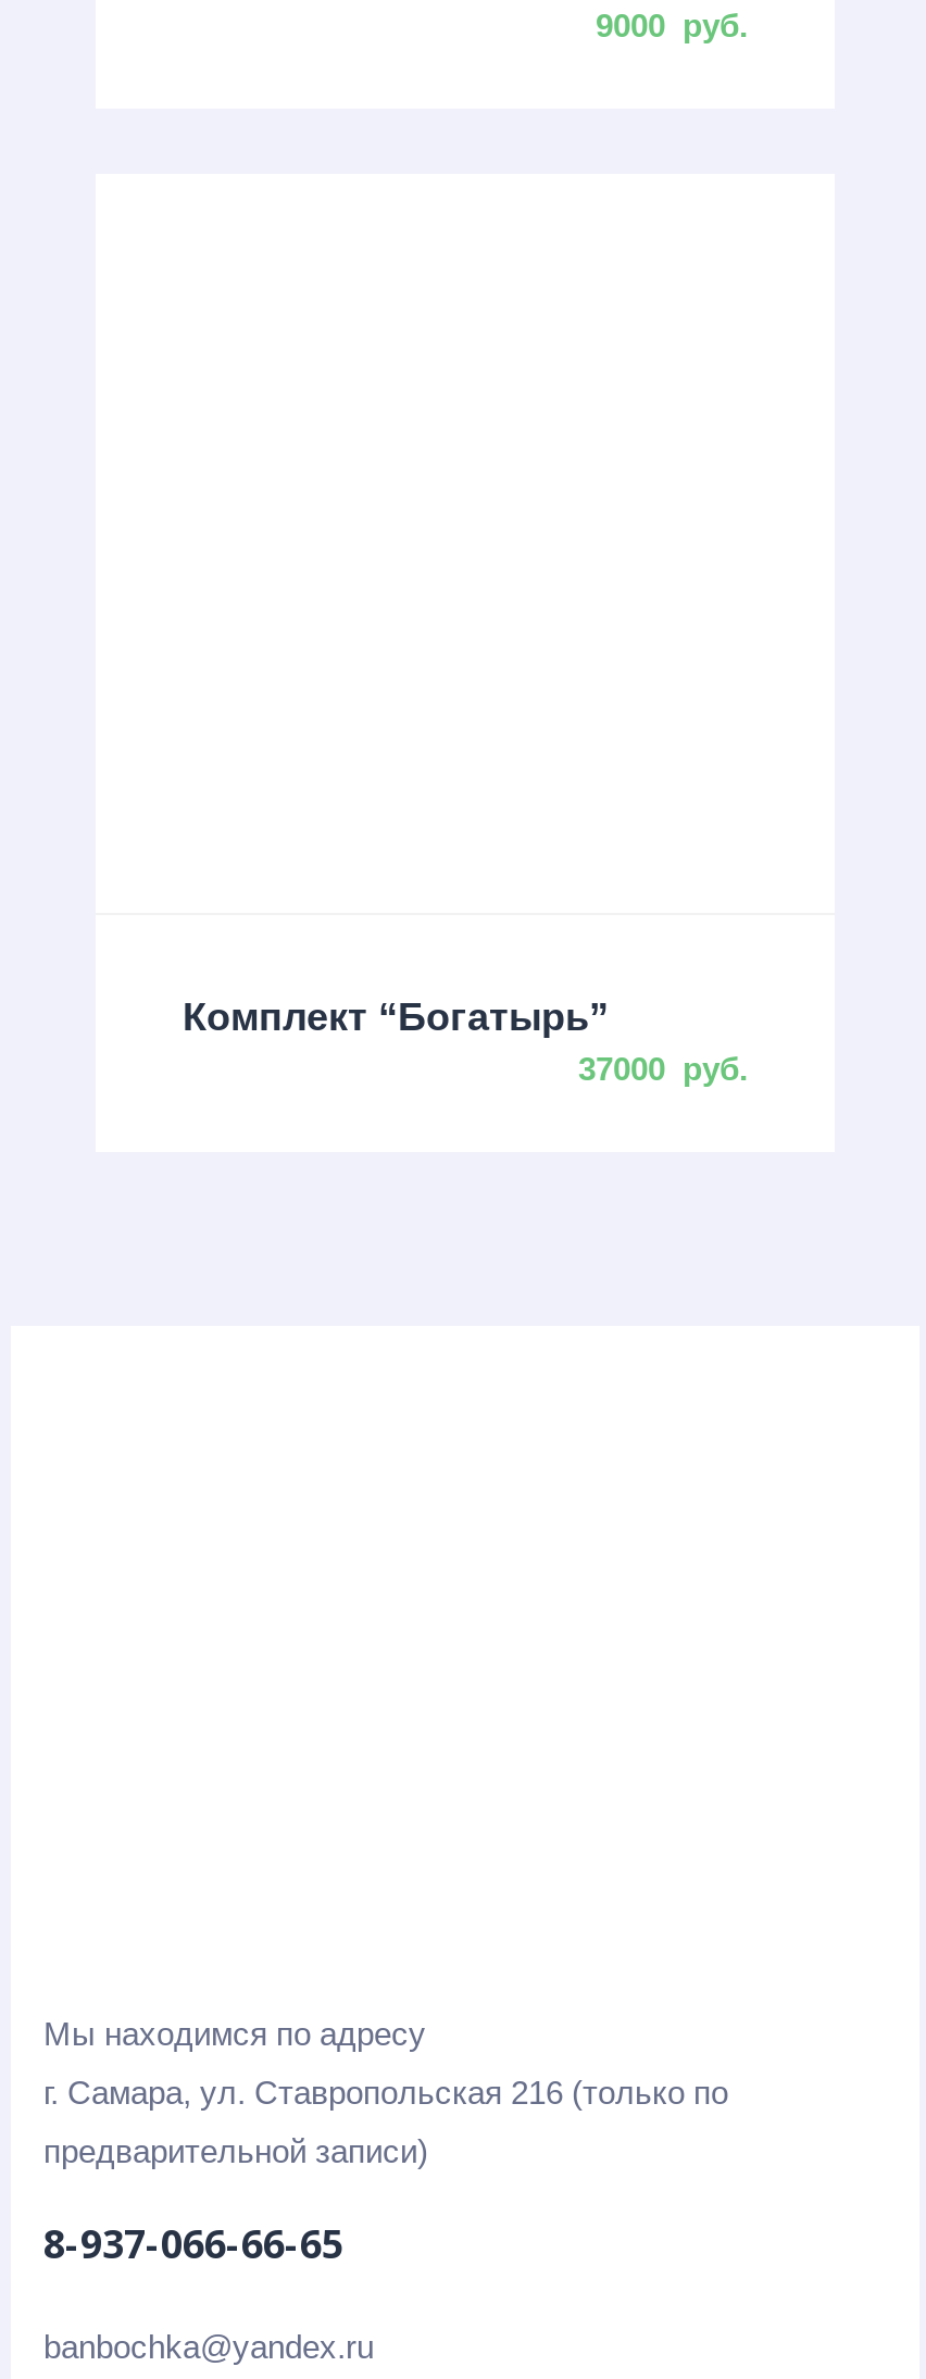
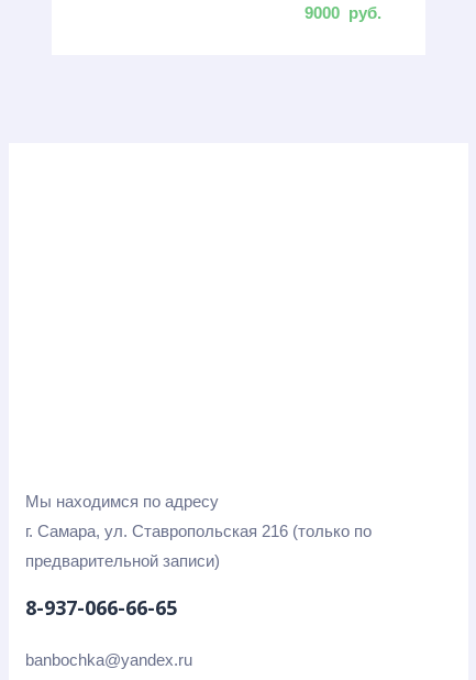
[183,995,748,1086] Комплект “Богатырь” | 37000 руб. -> none

